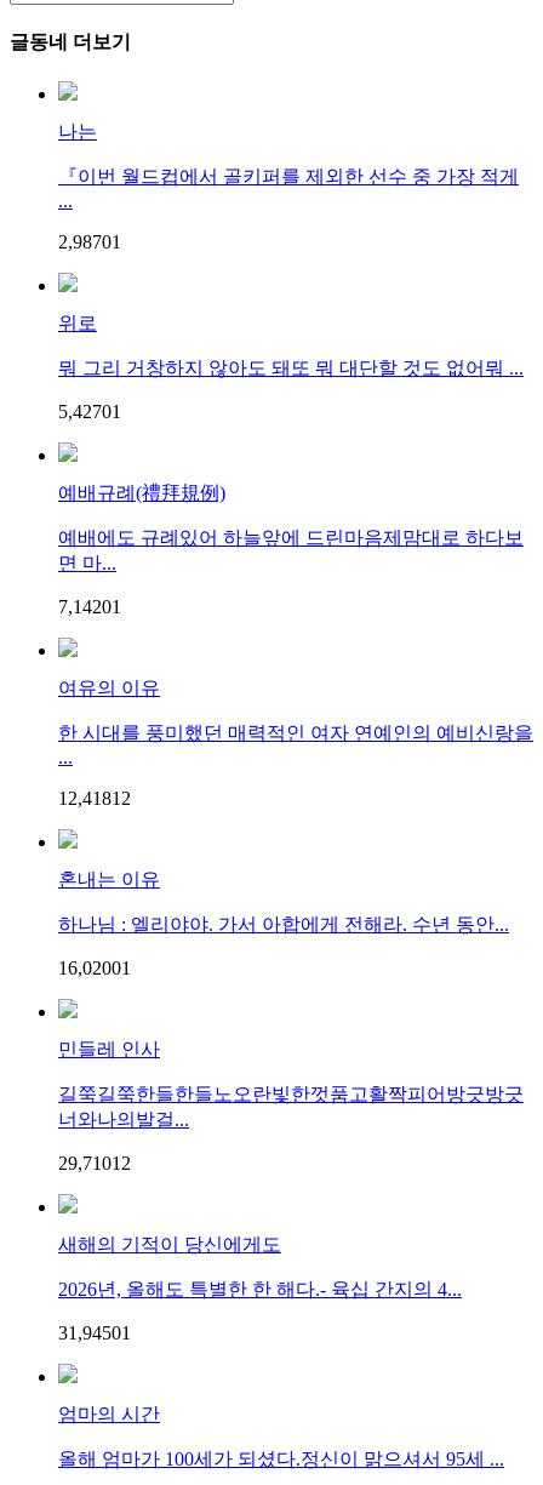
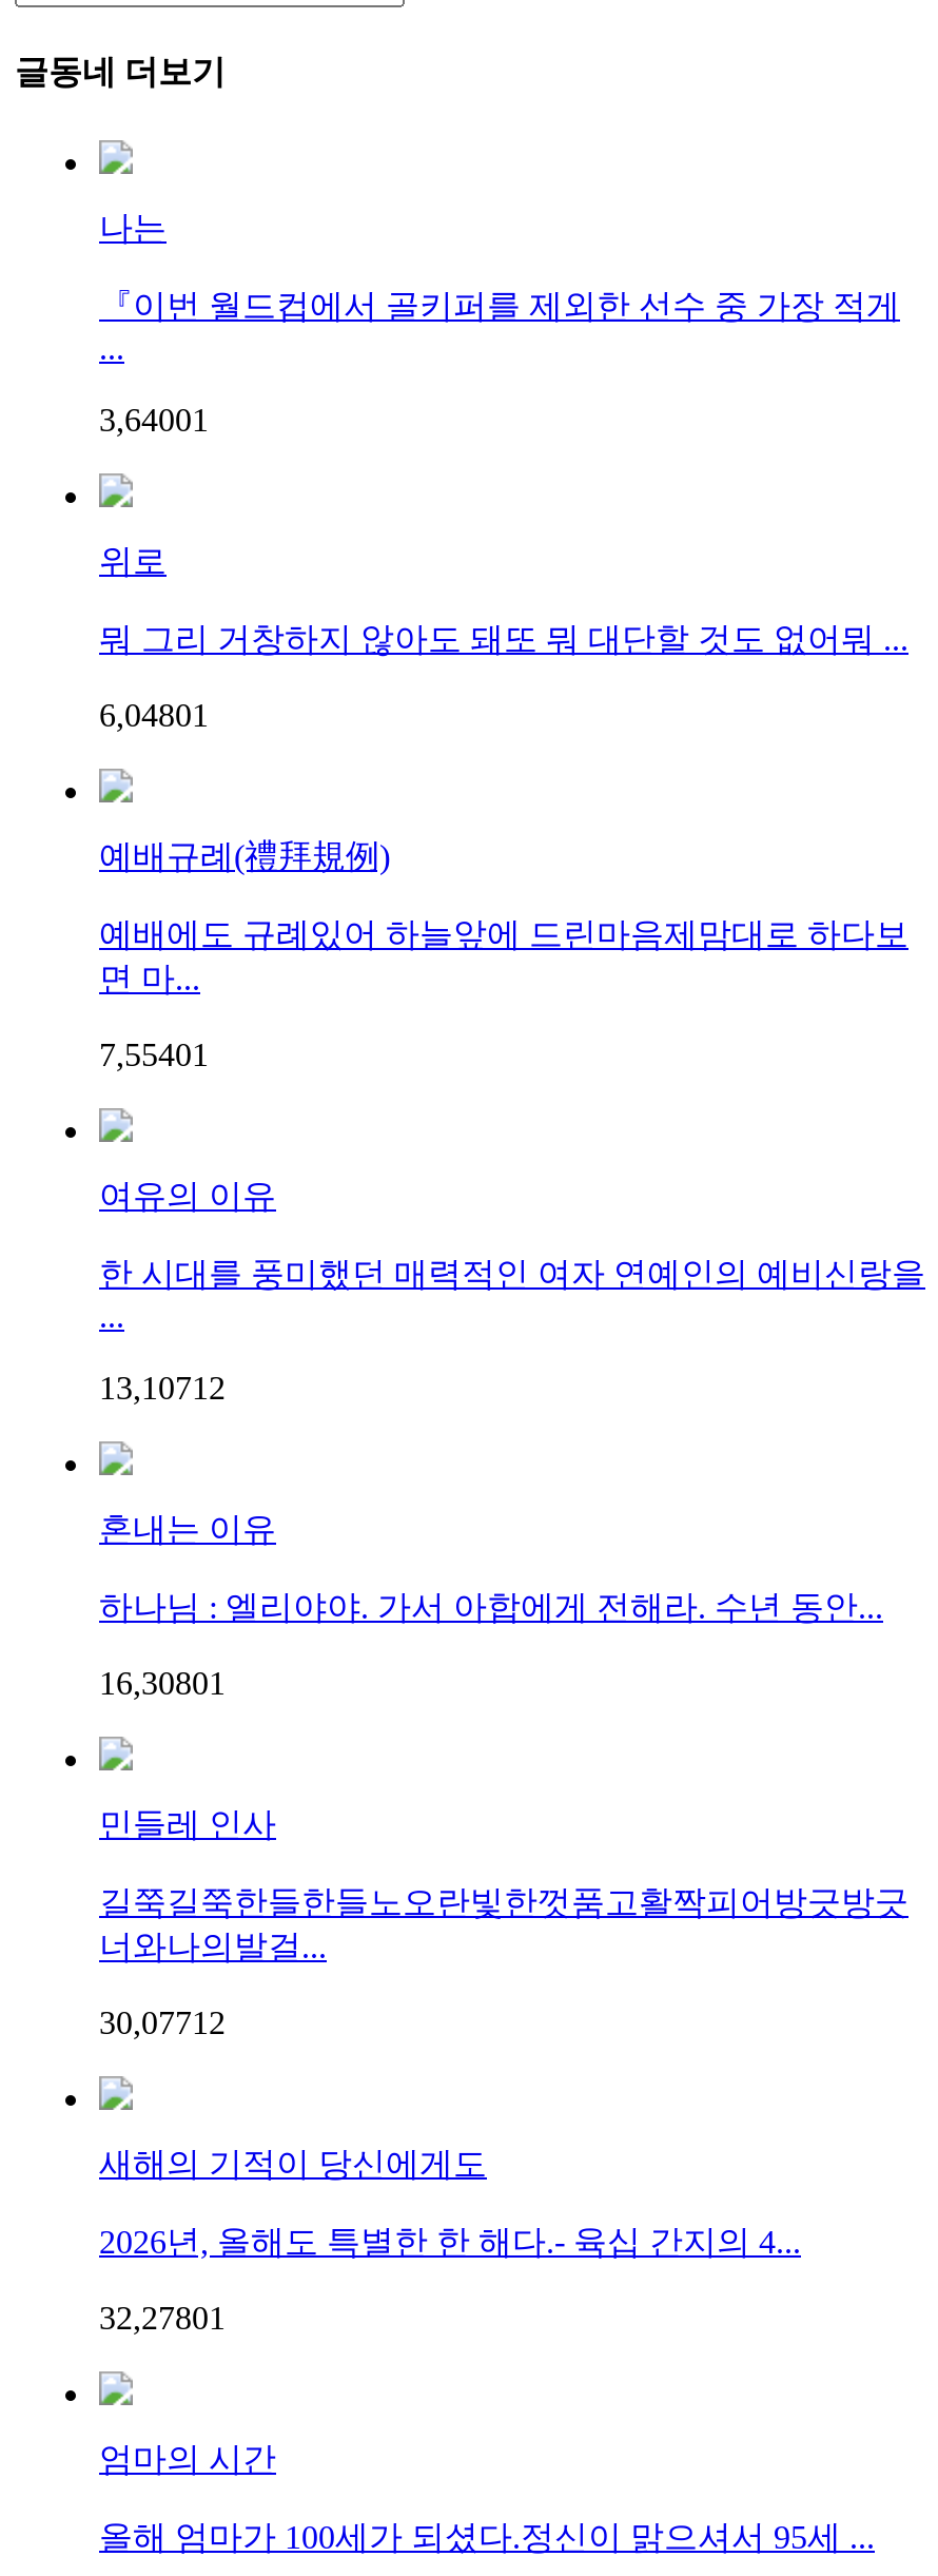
[58,232,121,253] 2,98701 -> [99,403,209,438] 3,64001
[58,402,121,422] 5,42701 -> [99,698,209,734] 6,04801
[58,597,121,618] 7,14201 -> [99,1037,209,1073] 7,55401
[58,788,131,809] 12,4181 2 -> [99,1371,226,1406] 13,1071 2
[58,958,131,979] 16,02001 -> [99,1666,226,1702] 16,30801
[58,1153,131,1174] 29,7101 2 -> [99,2005,226,2041] 30,0771 2
[58,1323,131,1344] 31,94501 -> [99,2301,226,2336] 32,27801

